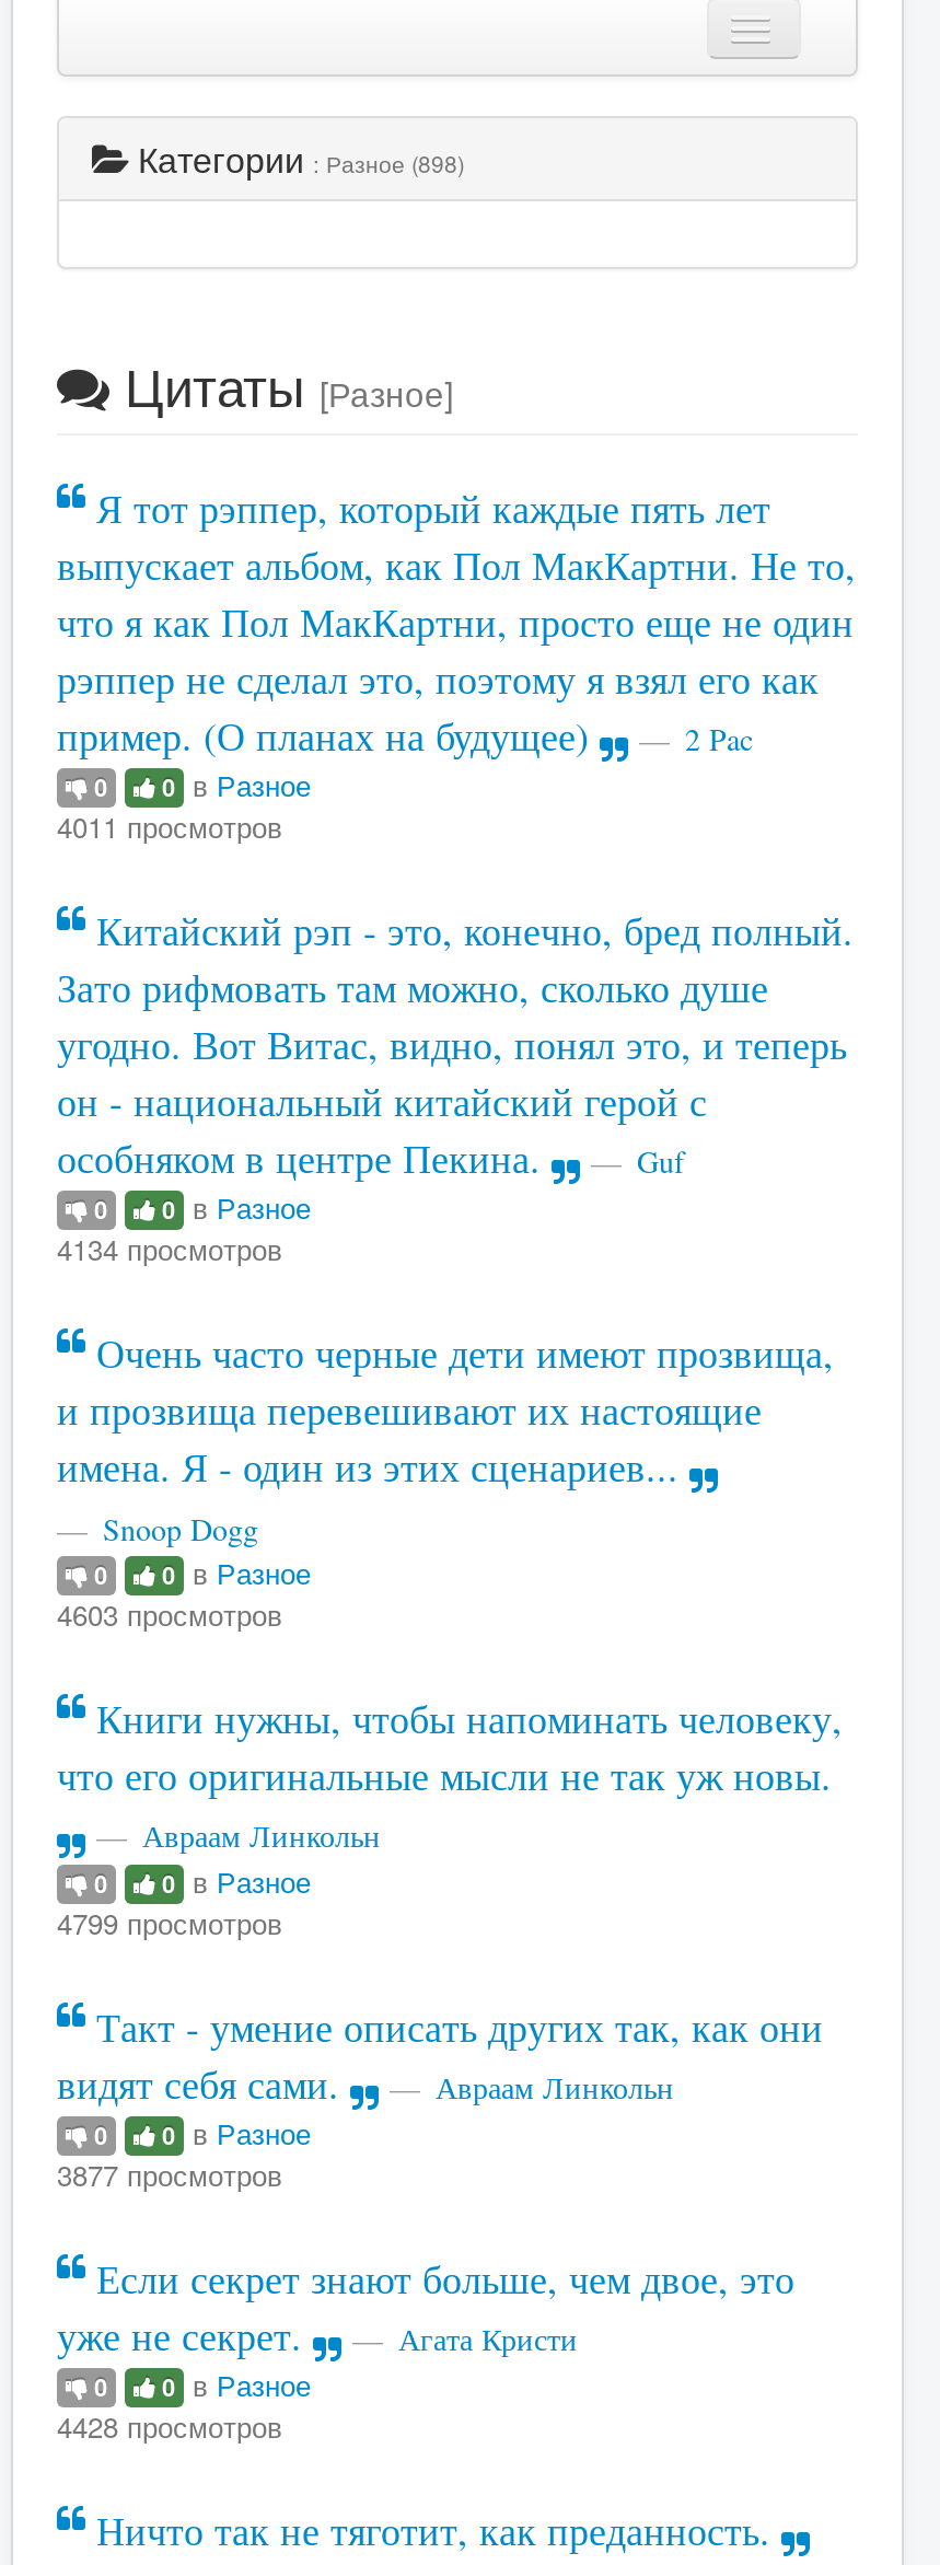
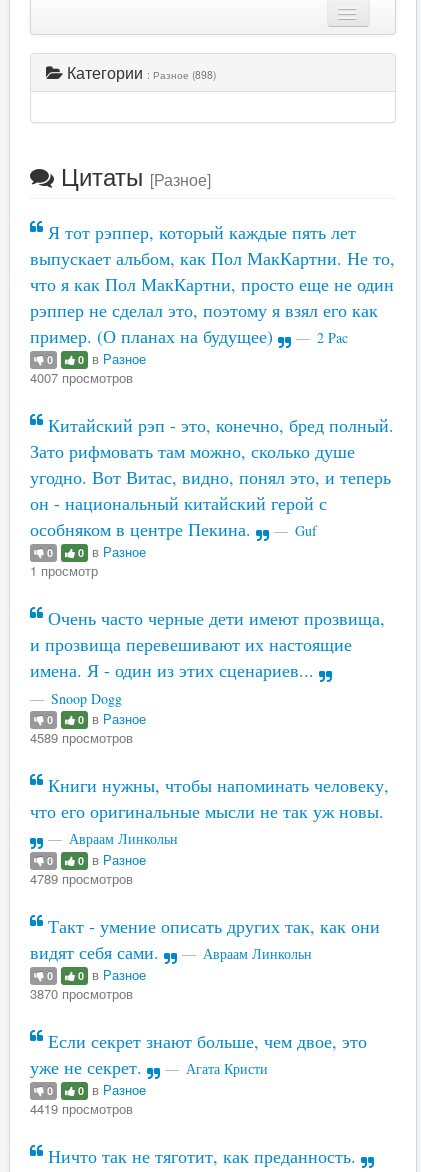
[57,805,282,846] 4011 просмотров -> [30,368,133,387] 4007 просмотров
[57,1227,282,1268] 4134 просмотров -> [30,561,98,580] 1 просмотр
[57,1592,282,1634] 4603 просмотров -> [30,728,133,747] 4589 просмотров
[57,1901,282,1943] 4799 просмотров -> [30,869,133,888] 4789 просмотров
[57,2153,282,2194] 3877 просмотров -> [30,984,133,1003] 3870 просмотров
[57,2404,282,2446] 4428 просмотров -> [30,1099,133,1118] 4419 просмотров

